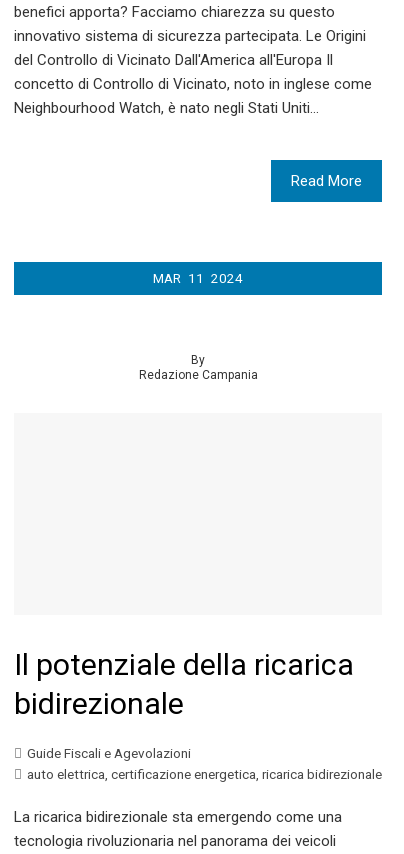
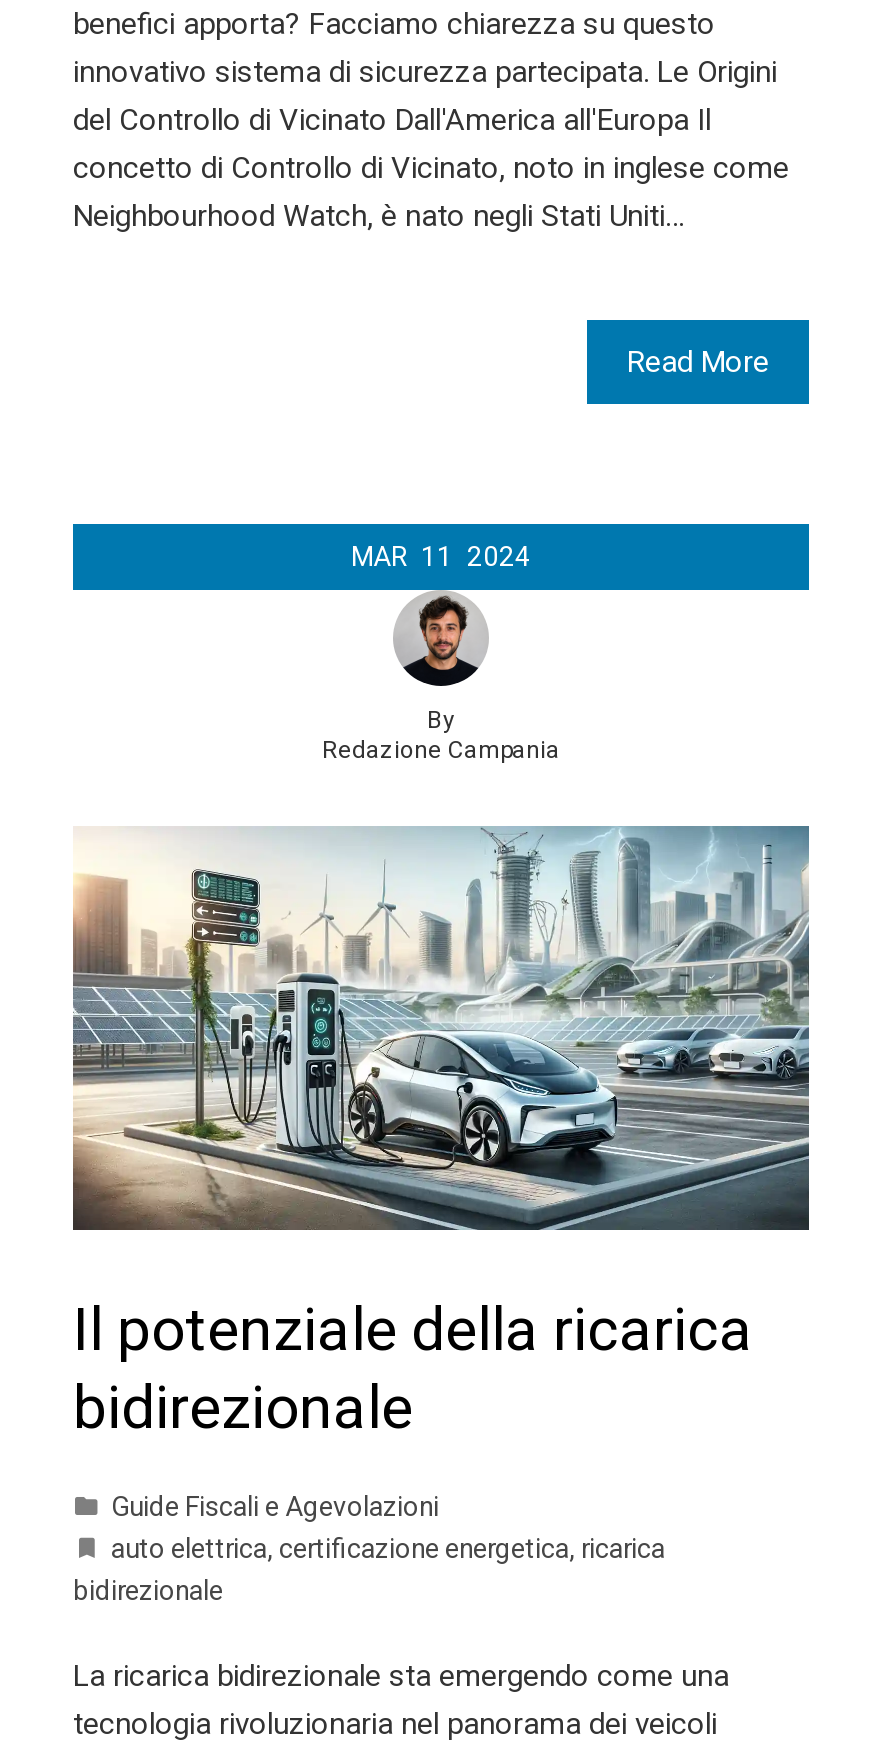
none -> [393,590,489,688] [image]
none -> [71,824,811,1232] [image]

